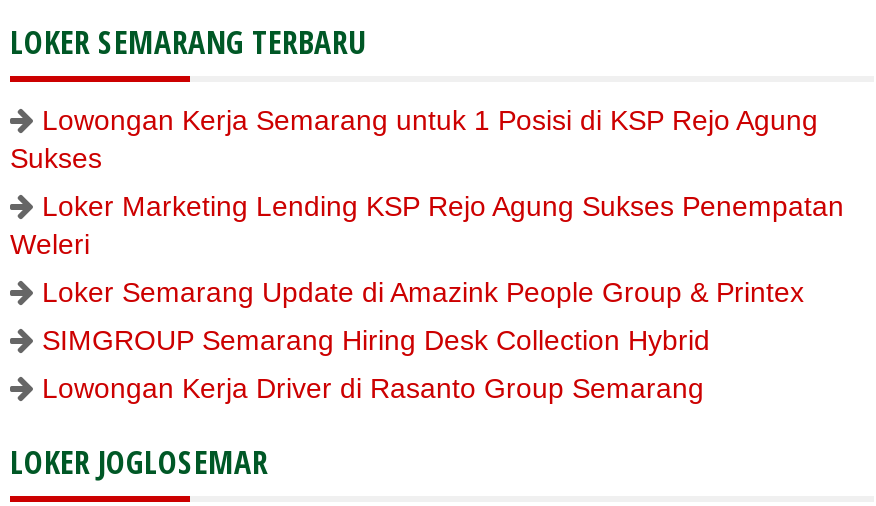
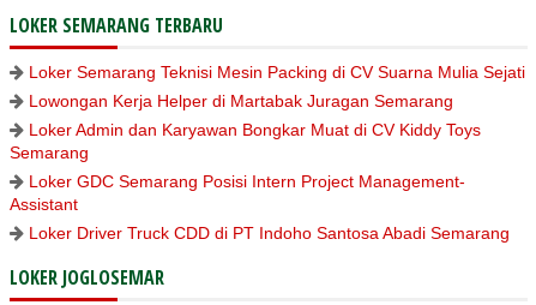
[10,103,818,173] Lowongan Kerja Semarang untuk 1 Posisi di KSP Rejo Agung | Sukses -> [29,62,525,81] Loker Semarang Teknisi Mesin Packing di CV Suarna Mulia Sejati
[10,189,844,259] Loker Marketing Lending KSP Rejo Agung Sukses Penempatan | Weleri -> [29,91,453,110] Lowongan Kerja Helper di Martabak Juragan Semarang
[42,275,804,307] Loker Semarang Update di Amazink People Group & Printex -> [10,119,481,162] Loker Admin dan Karyawan Bongkar Muat di CV Kiddy Toys | Semarang
[42,323,710,355] SIMGROUP Semarang Hiring Desk Collection Hybrid -> [10,171,465,213] Loker GDC Semarang Posisi Intern Project Management- | Assistant
[42,371,704,403] Lowongan Kerja Driver di Rasanto Group Semarang -> [29,223,510,242] Loker Driver Truck CDD di PT Indoho Santosa Abadi Semarang

